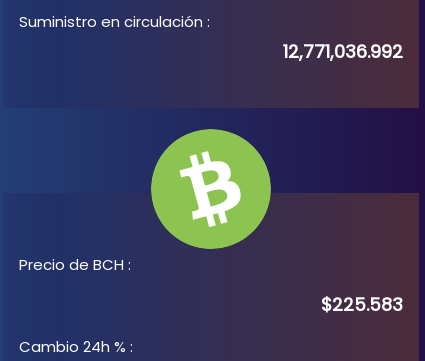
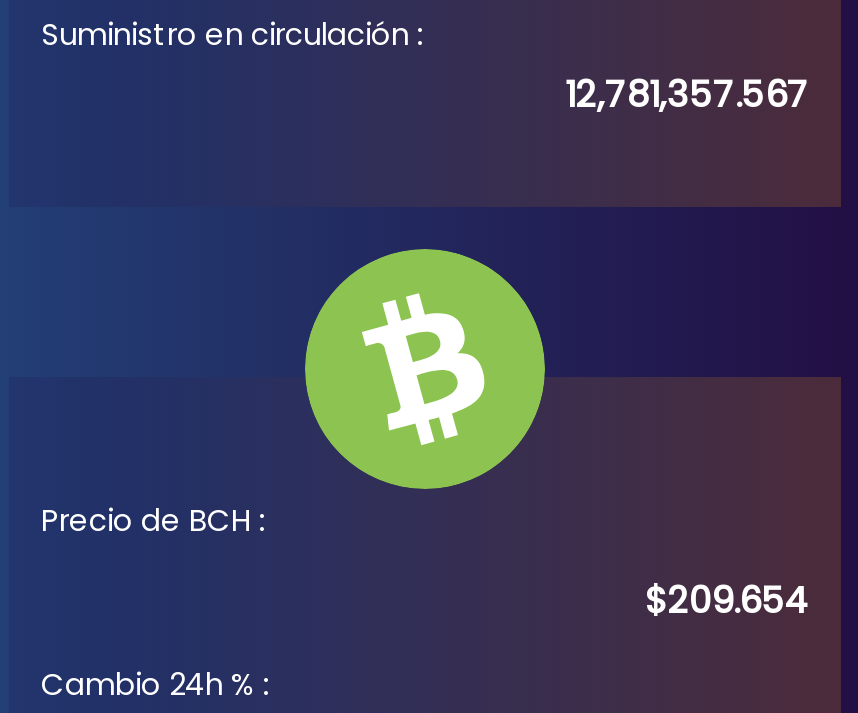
[283,39,403,64] 12,771,036.992 -> [565,69,809,119] 12,781,357.567
[321,292,403,317] $225.583 -> [645,575,809,625] $209.654

